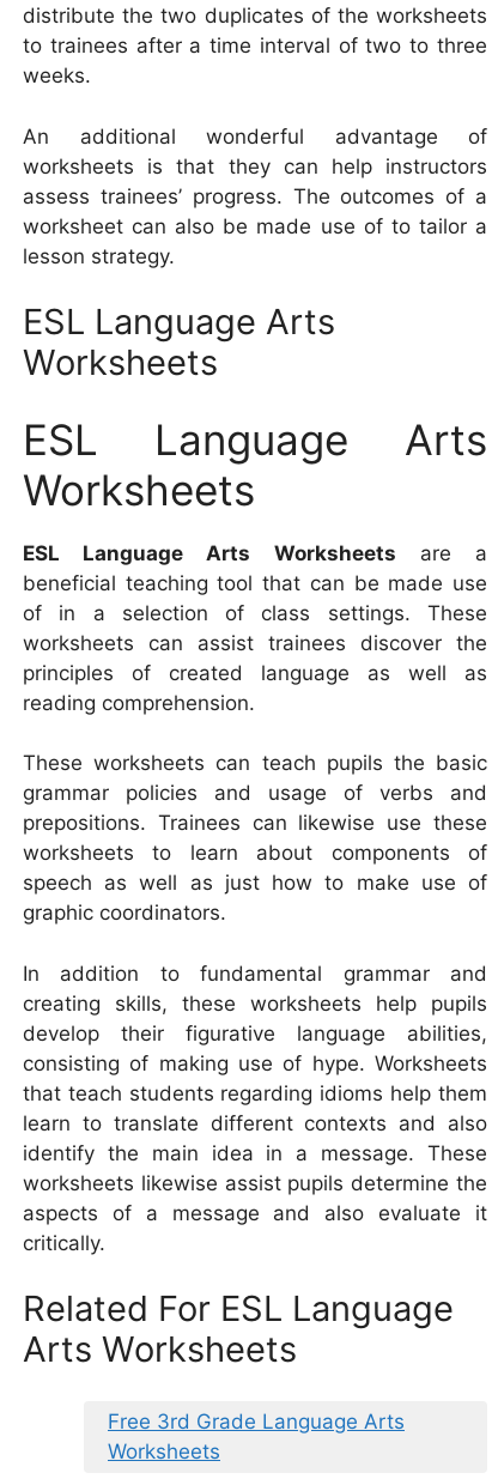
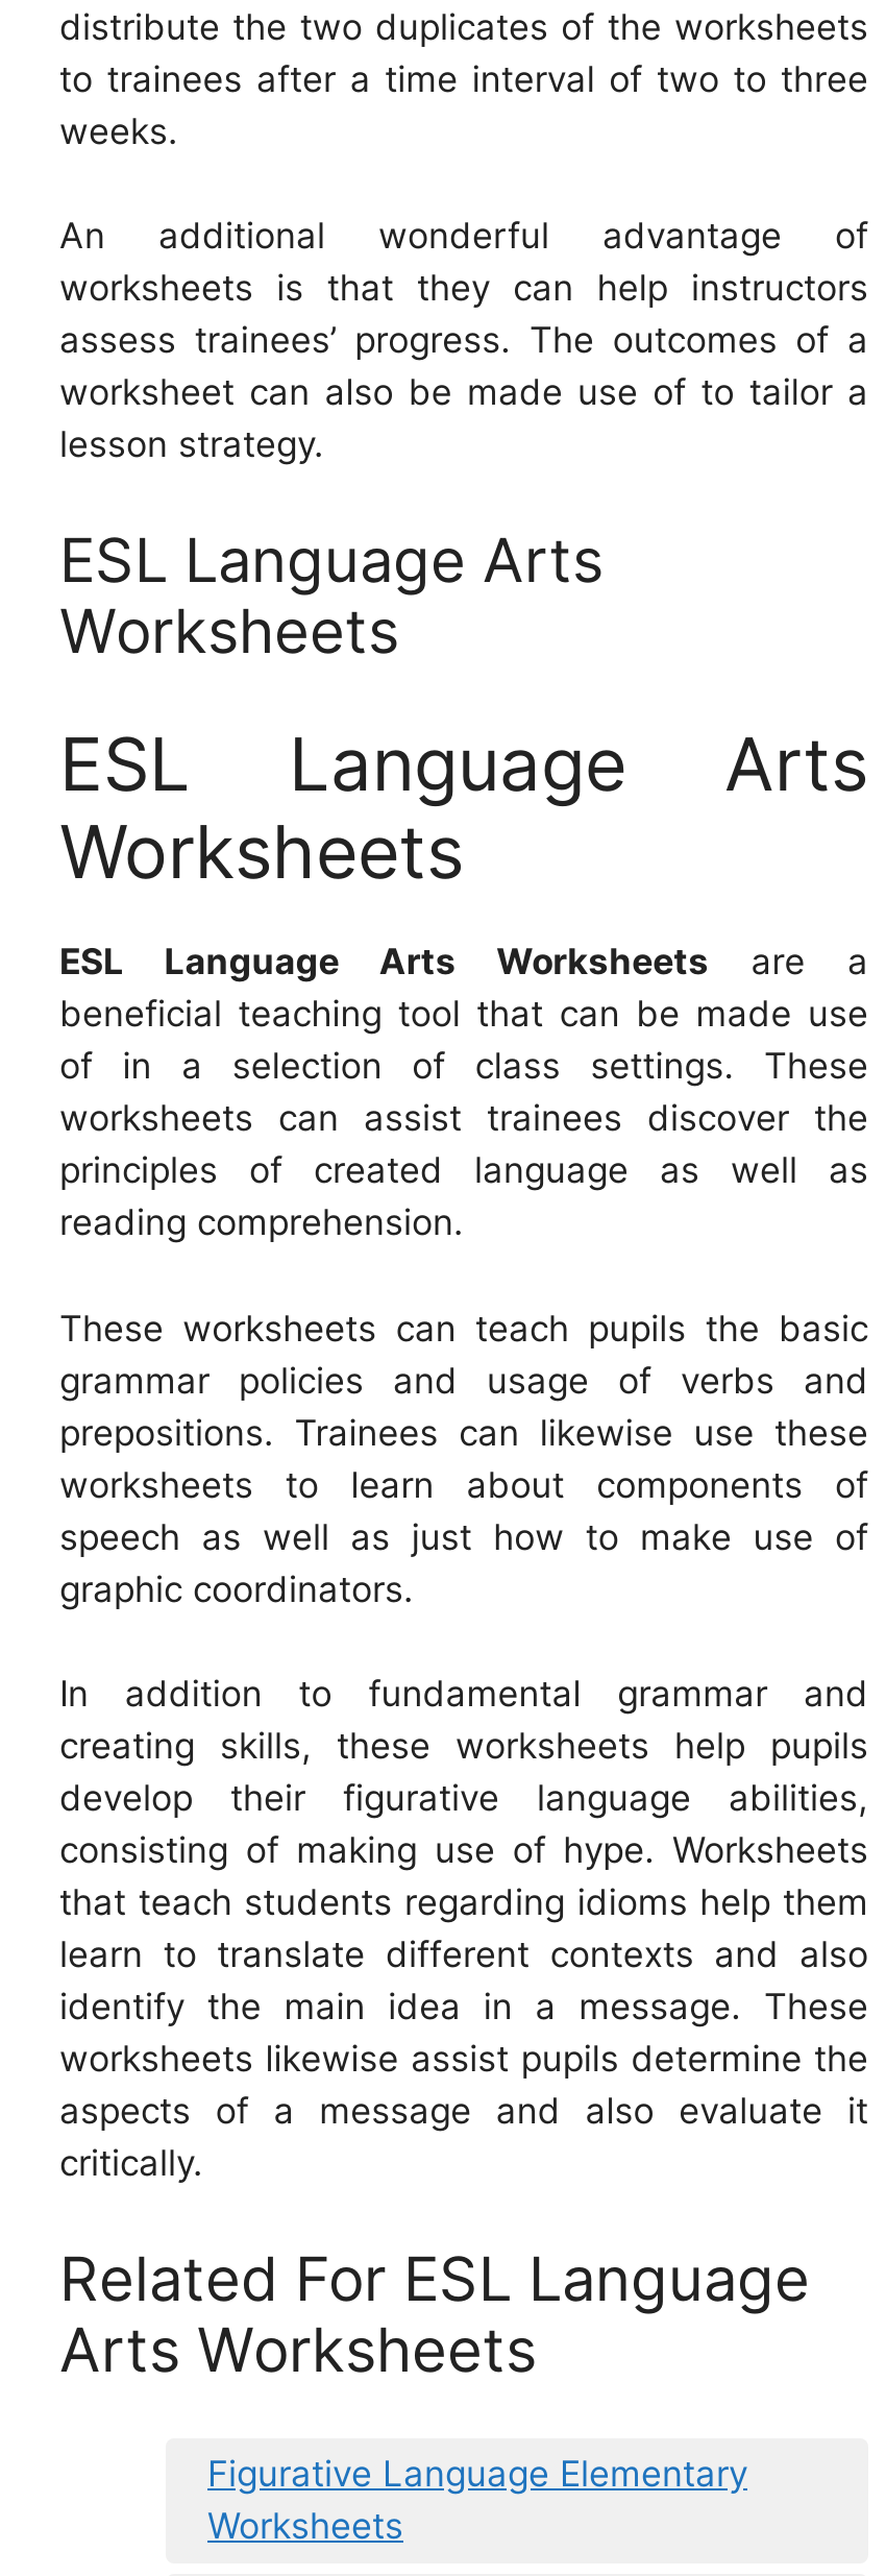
[108,1409,405,1433] Free 3rd Grade Language Arts -> [207,2454,747,2496] Figurative Language Elementary

